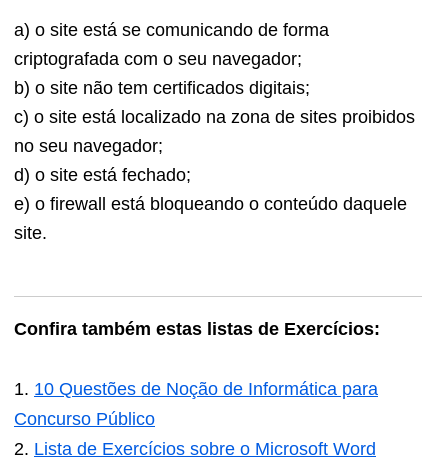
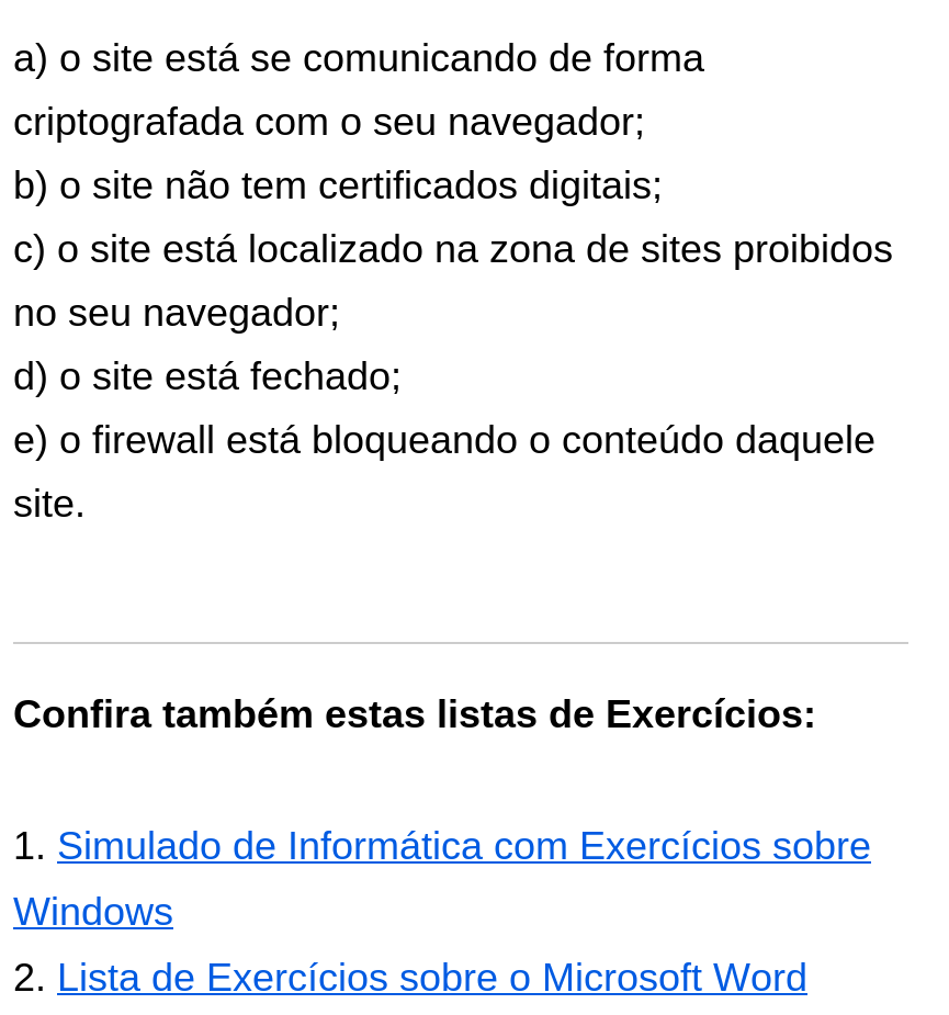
[34,379,378,399] 10 Questões de Noção de Informática para -> [57,824,871,868] Simulado de Informática com Exercícios sobre
[14,409,155,429] Concurso Público -> [13,890,173,934] Windows

